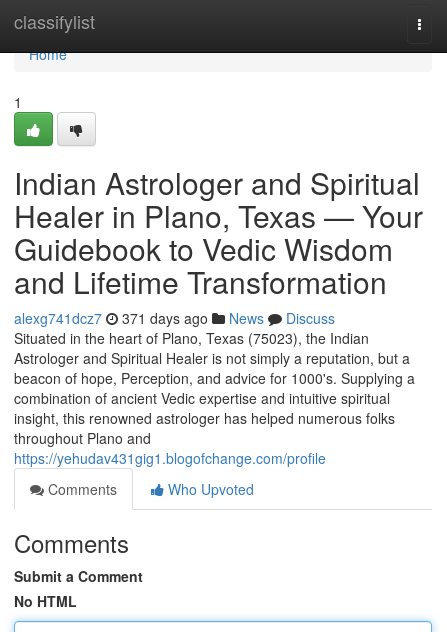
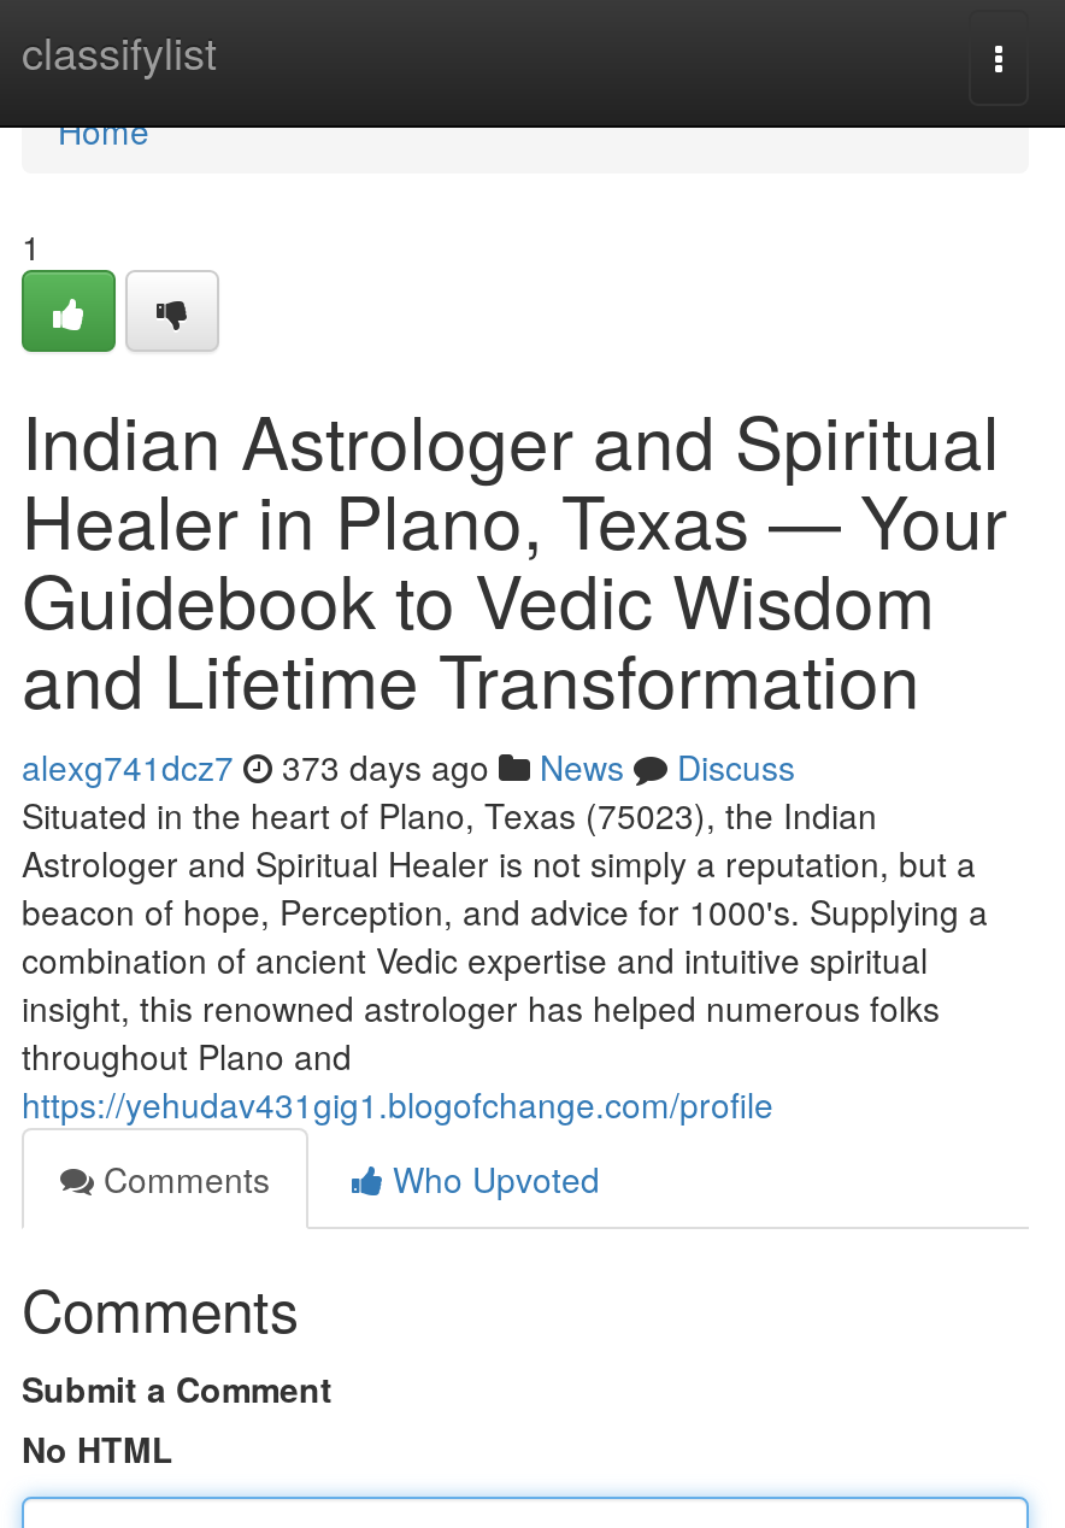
[14,308,335,328] alexg741dcz7 371 days ago News Discuss -> [22,742,795,791] alexg741dcz7 373 days ago News Discuss

